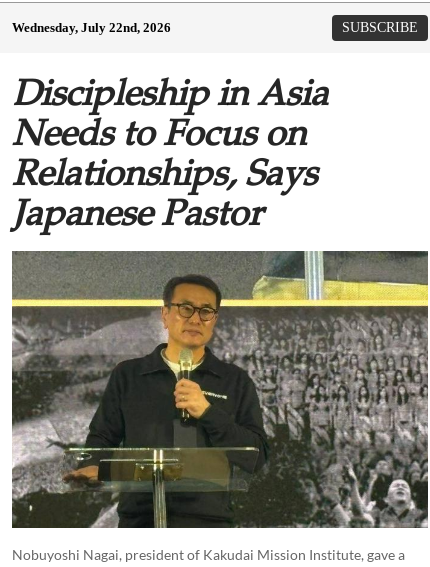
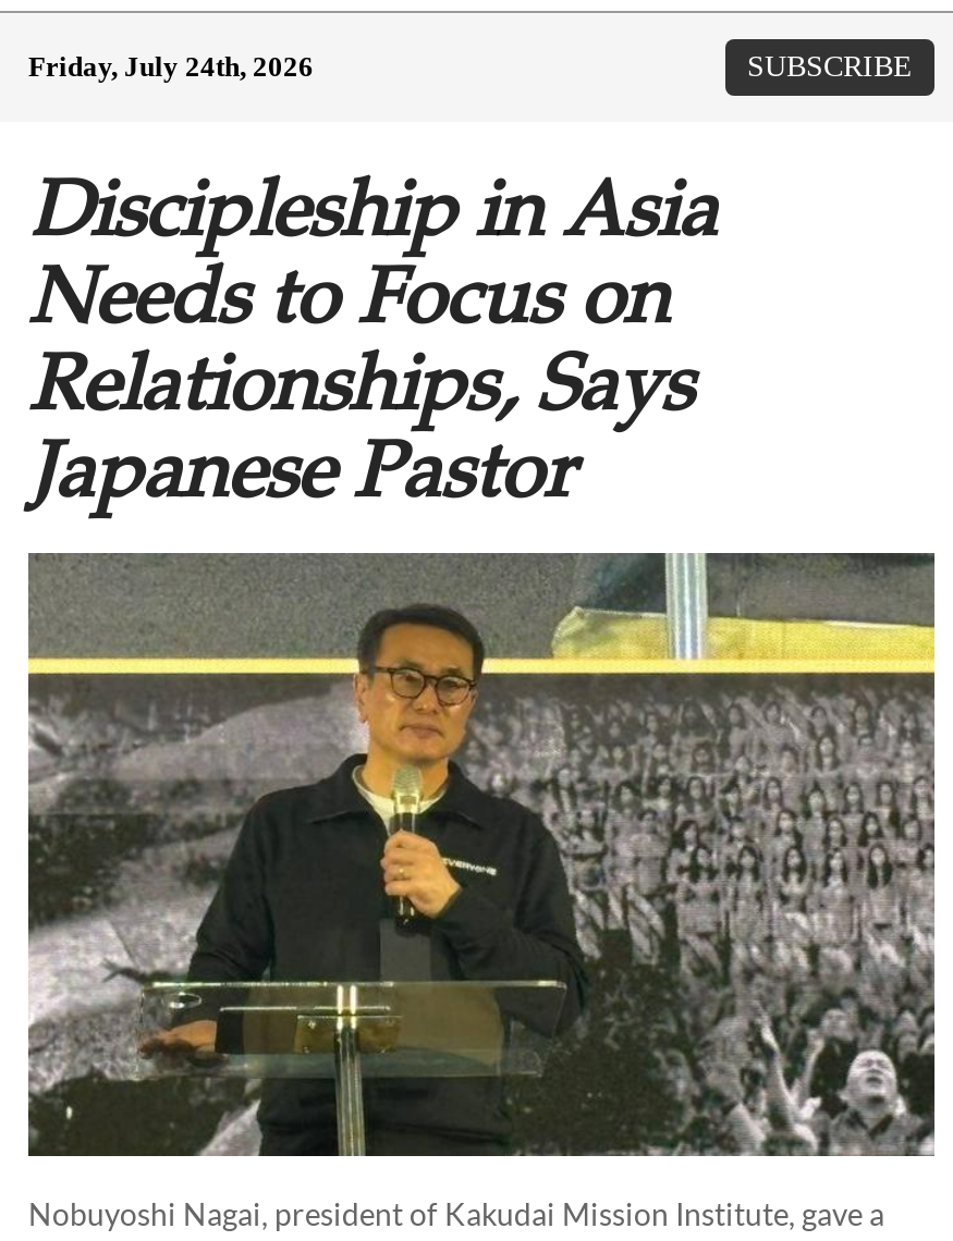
[12,20,171,35] Wednesday, July 22nd, 2026 -> [28,50,314,83] Friday, July 24th, 2026

